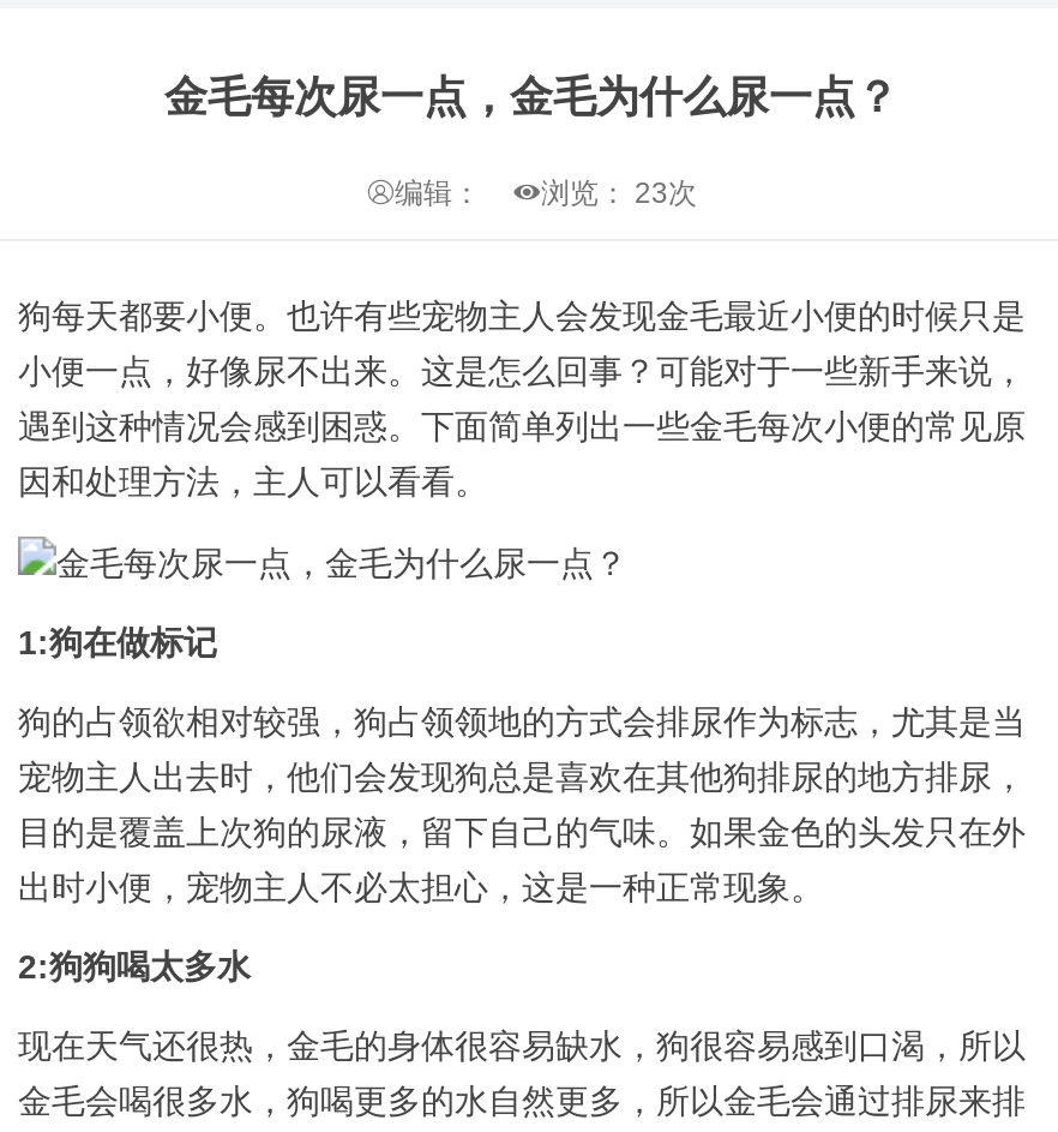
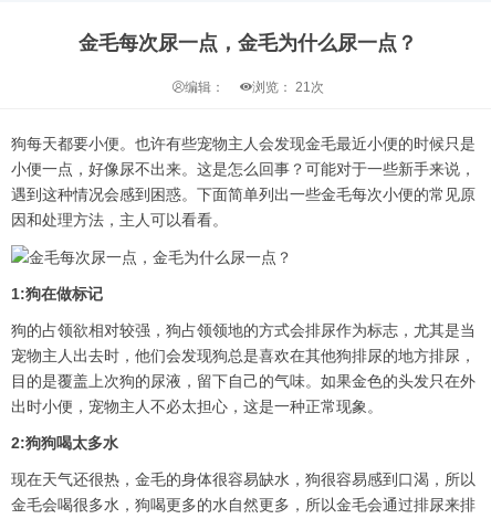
[395,177,697,211] 编辑： 浏览：23次 -> [185,80,324,95] 编辑： 浏览：21次

